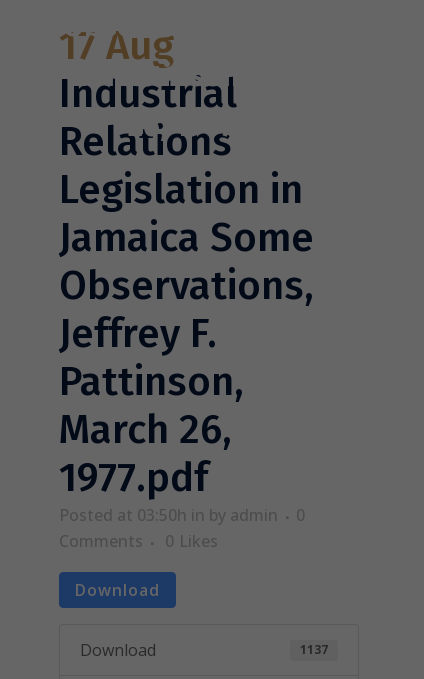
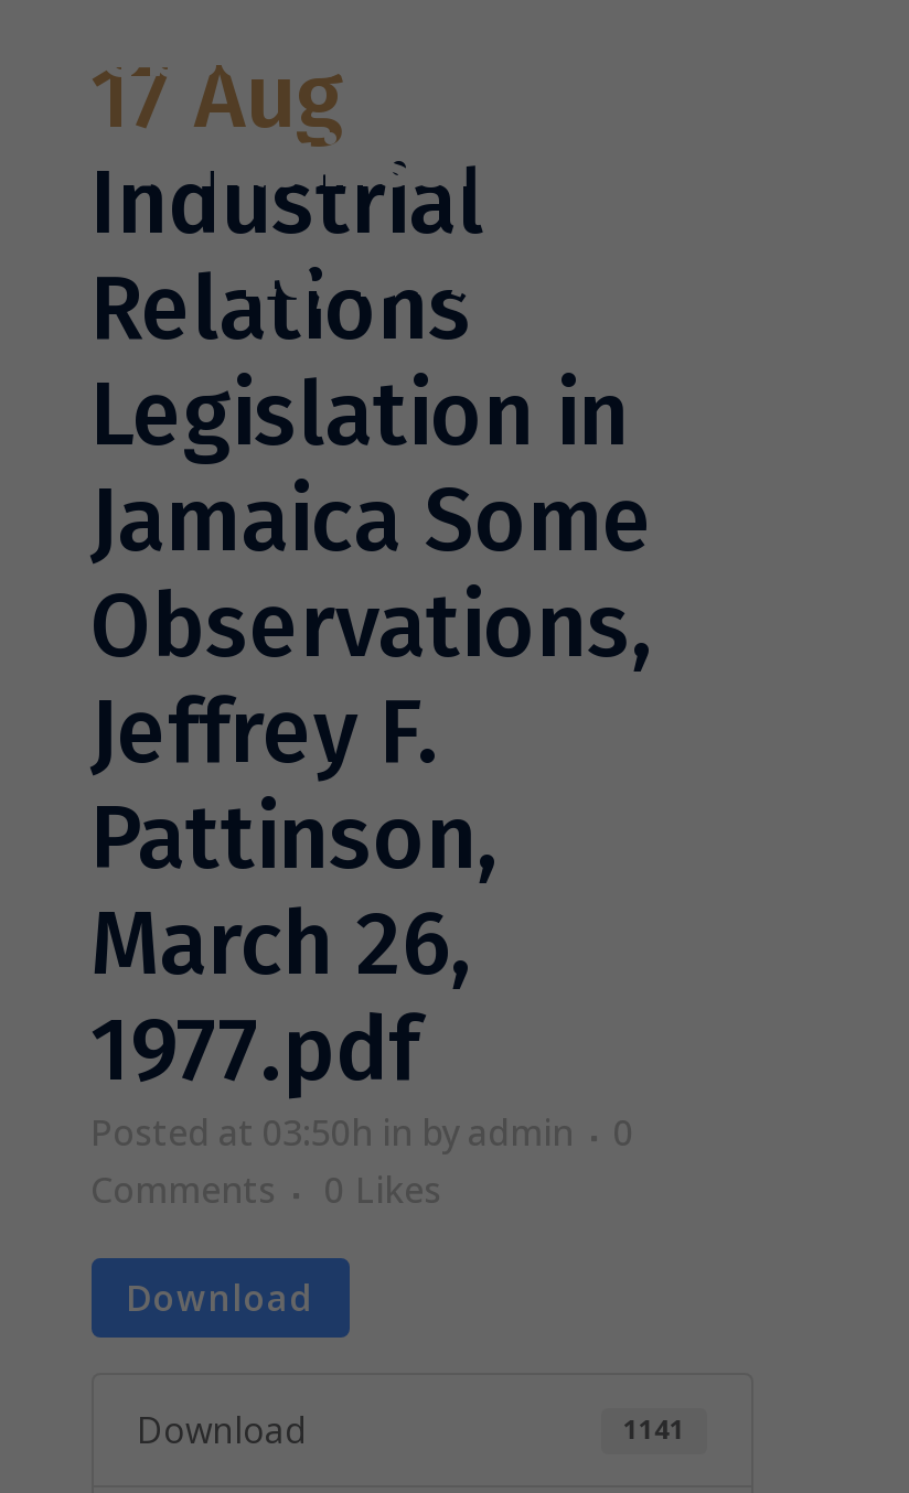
[300,641,328,658] 1137 -> [623,1411,685,1449] 1141

